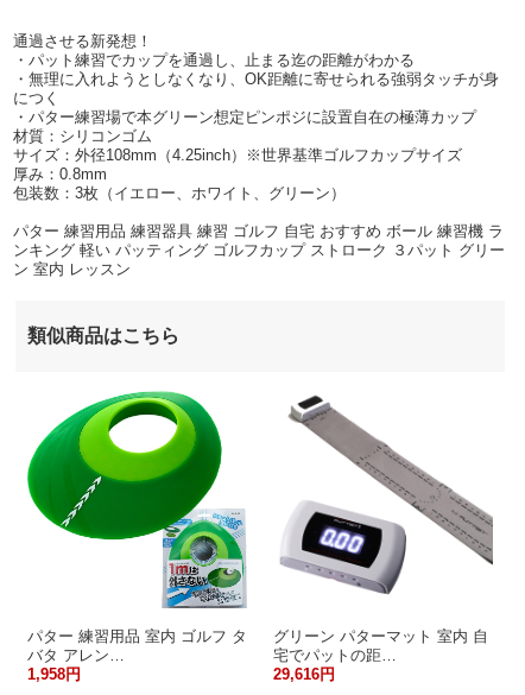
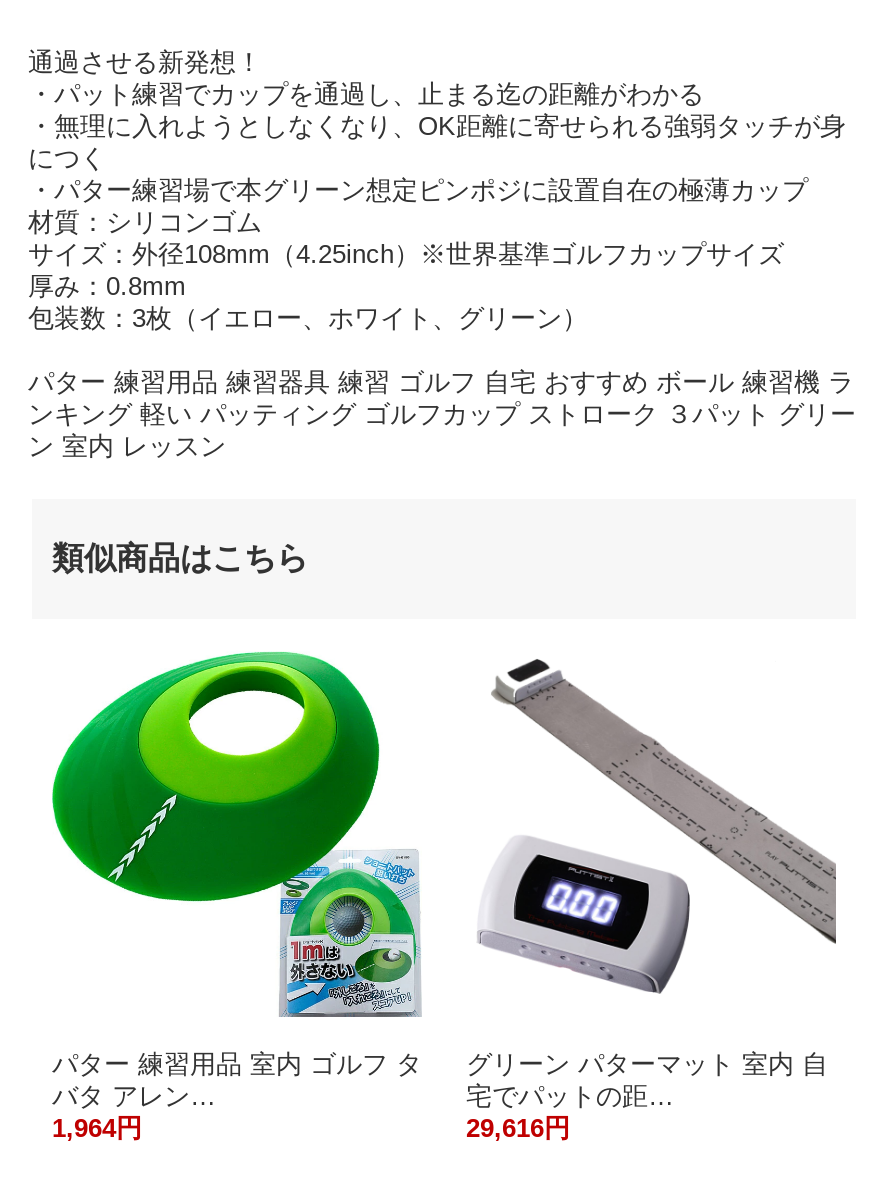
[27,665,81,683] 1,958円 -> [52,1112,142,1142] 1,964円

